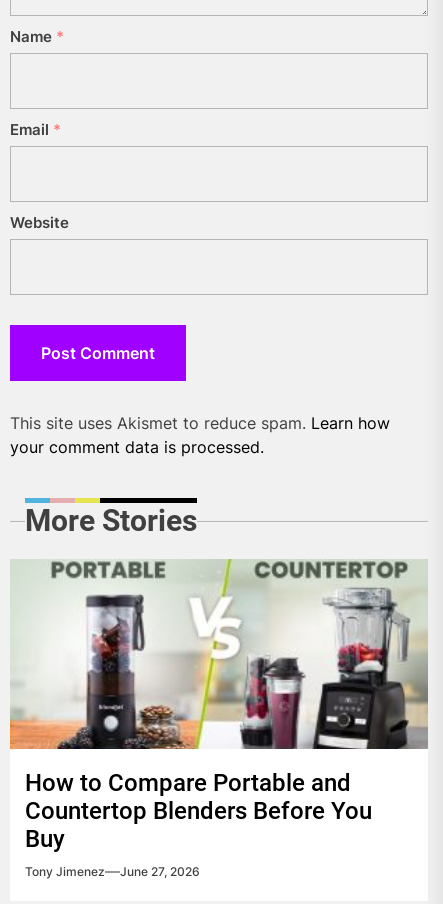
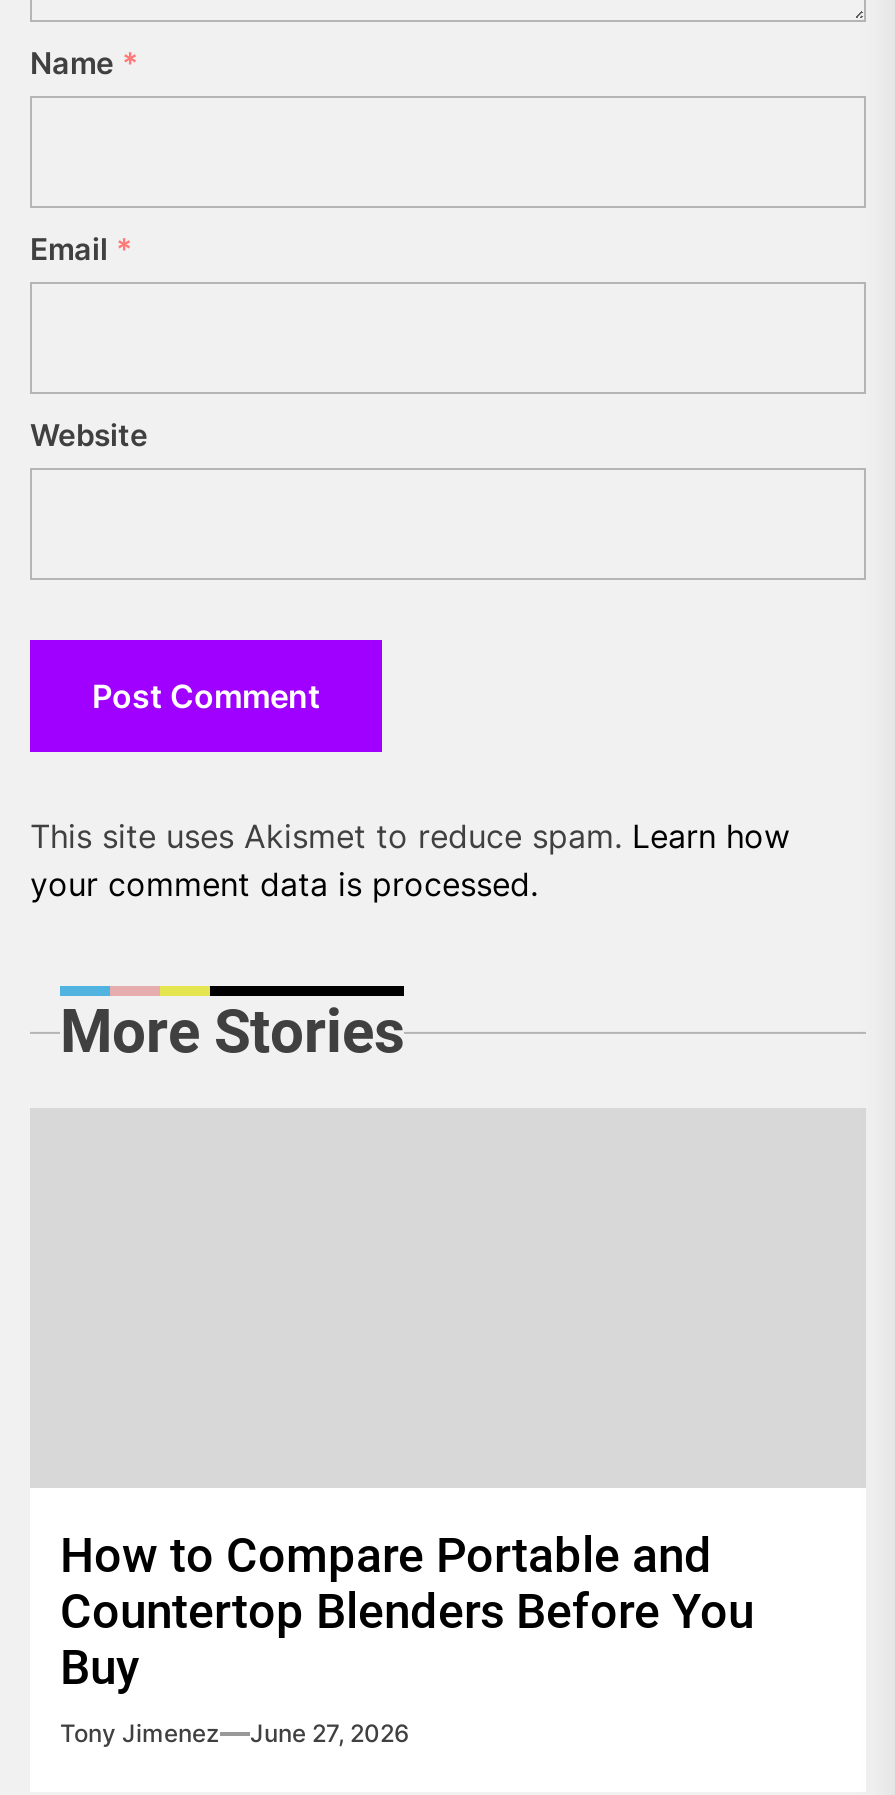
[9,559,428,750] [image] -> none

